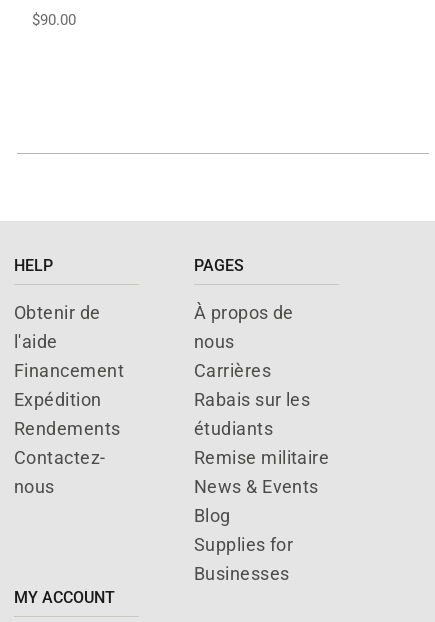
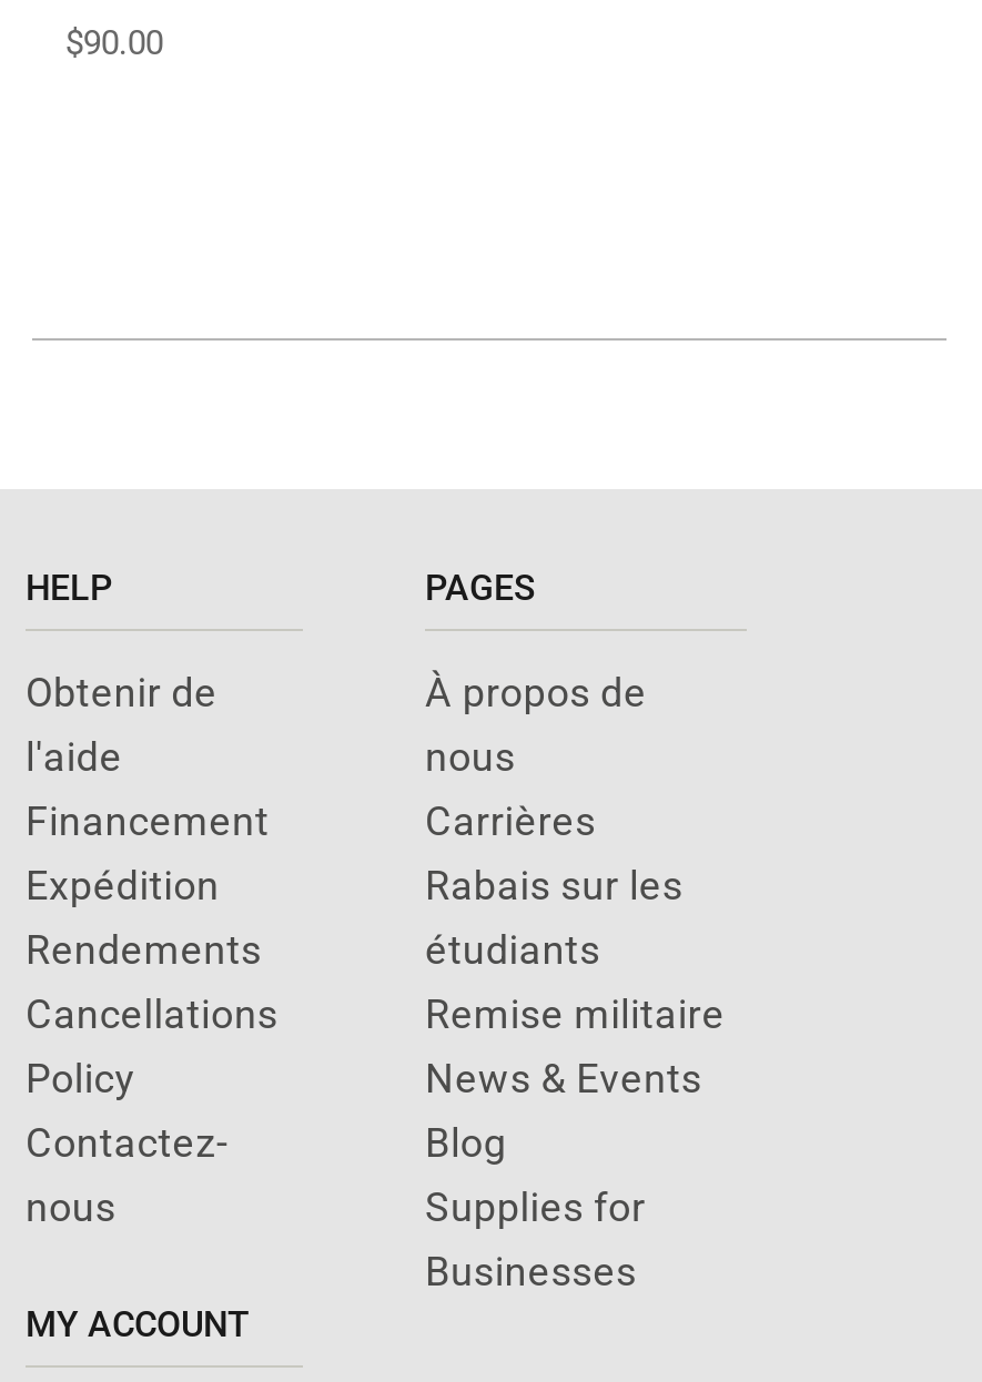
moved [14,447,105,497] -> [26,1120,229,1230]: Contactez- | nous
none -> [26,991,278,1102] Cancellations | Policy

